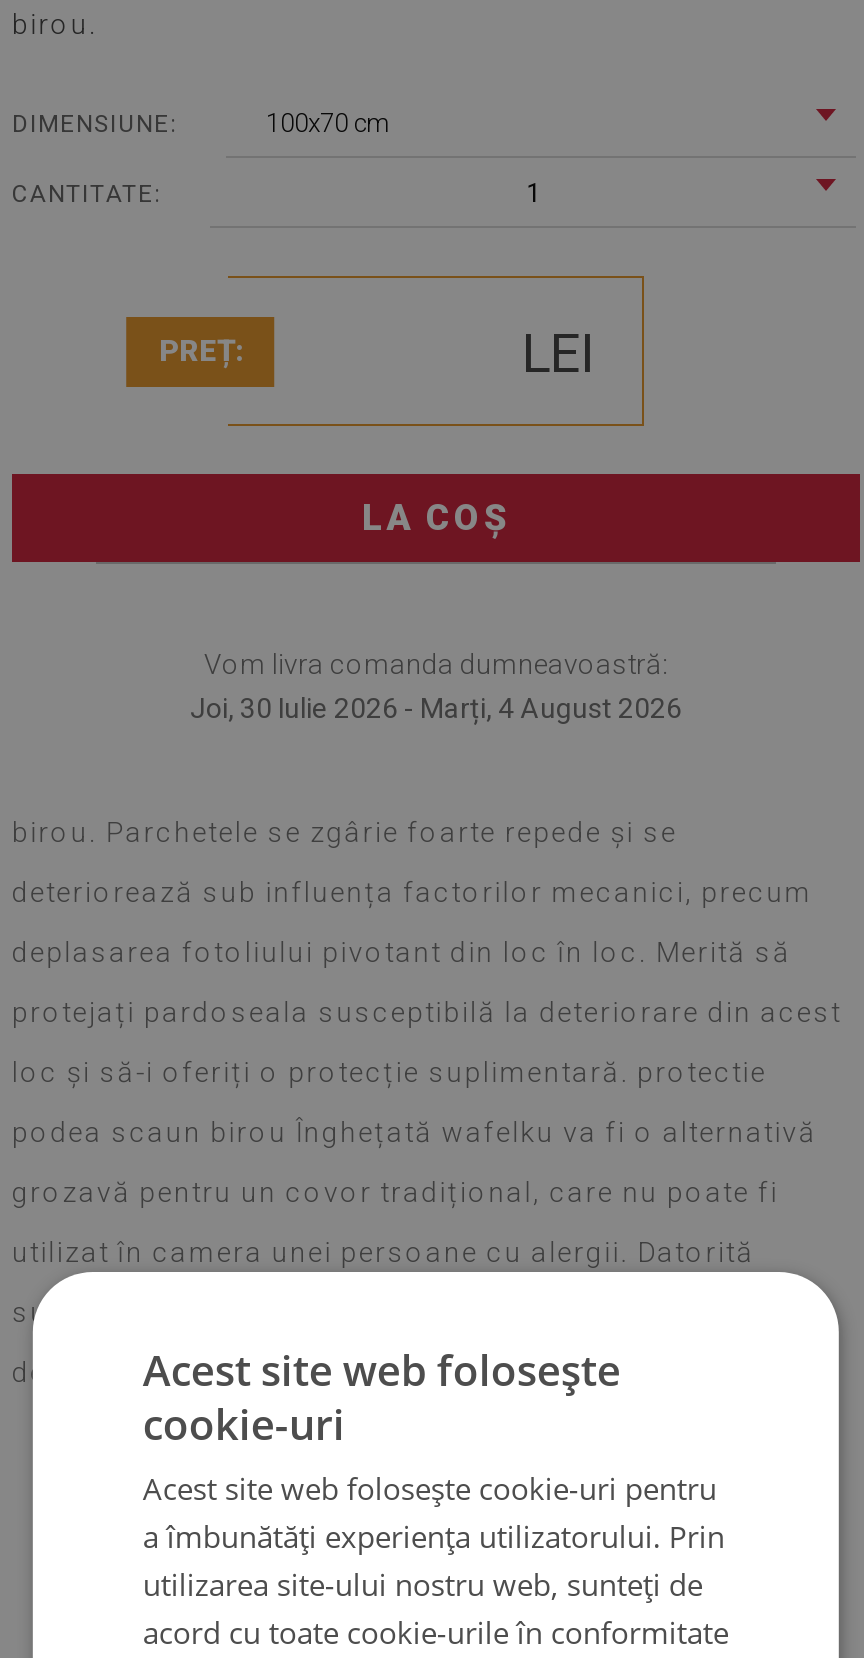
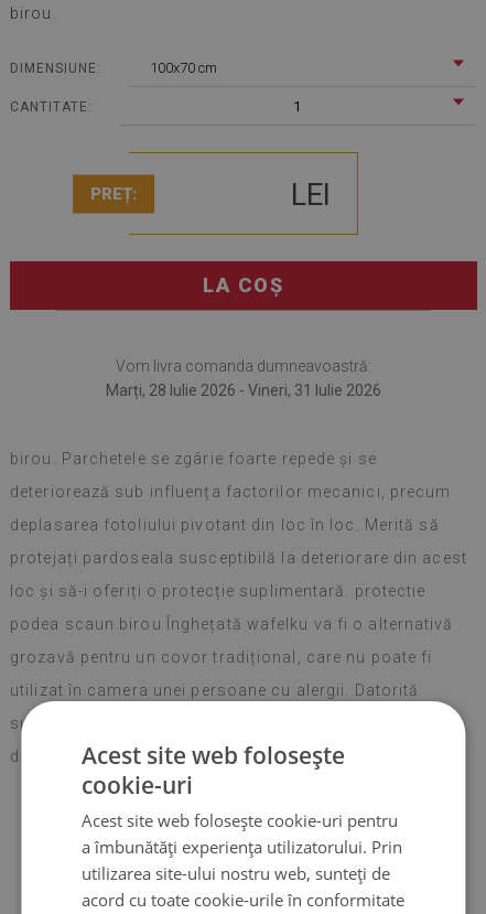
[190,692,682,724] Joi, 30 Iulie 2026 - Marți, 4 August 2026 -> [106,381,381,399] Marți, 28 Iulie 2026 - Vineri, 31 Iulie 2026

